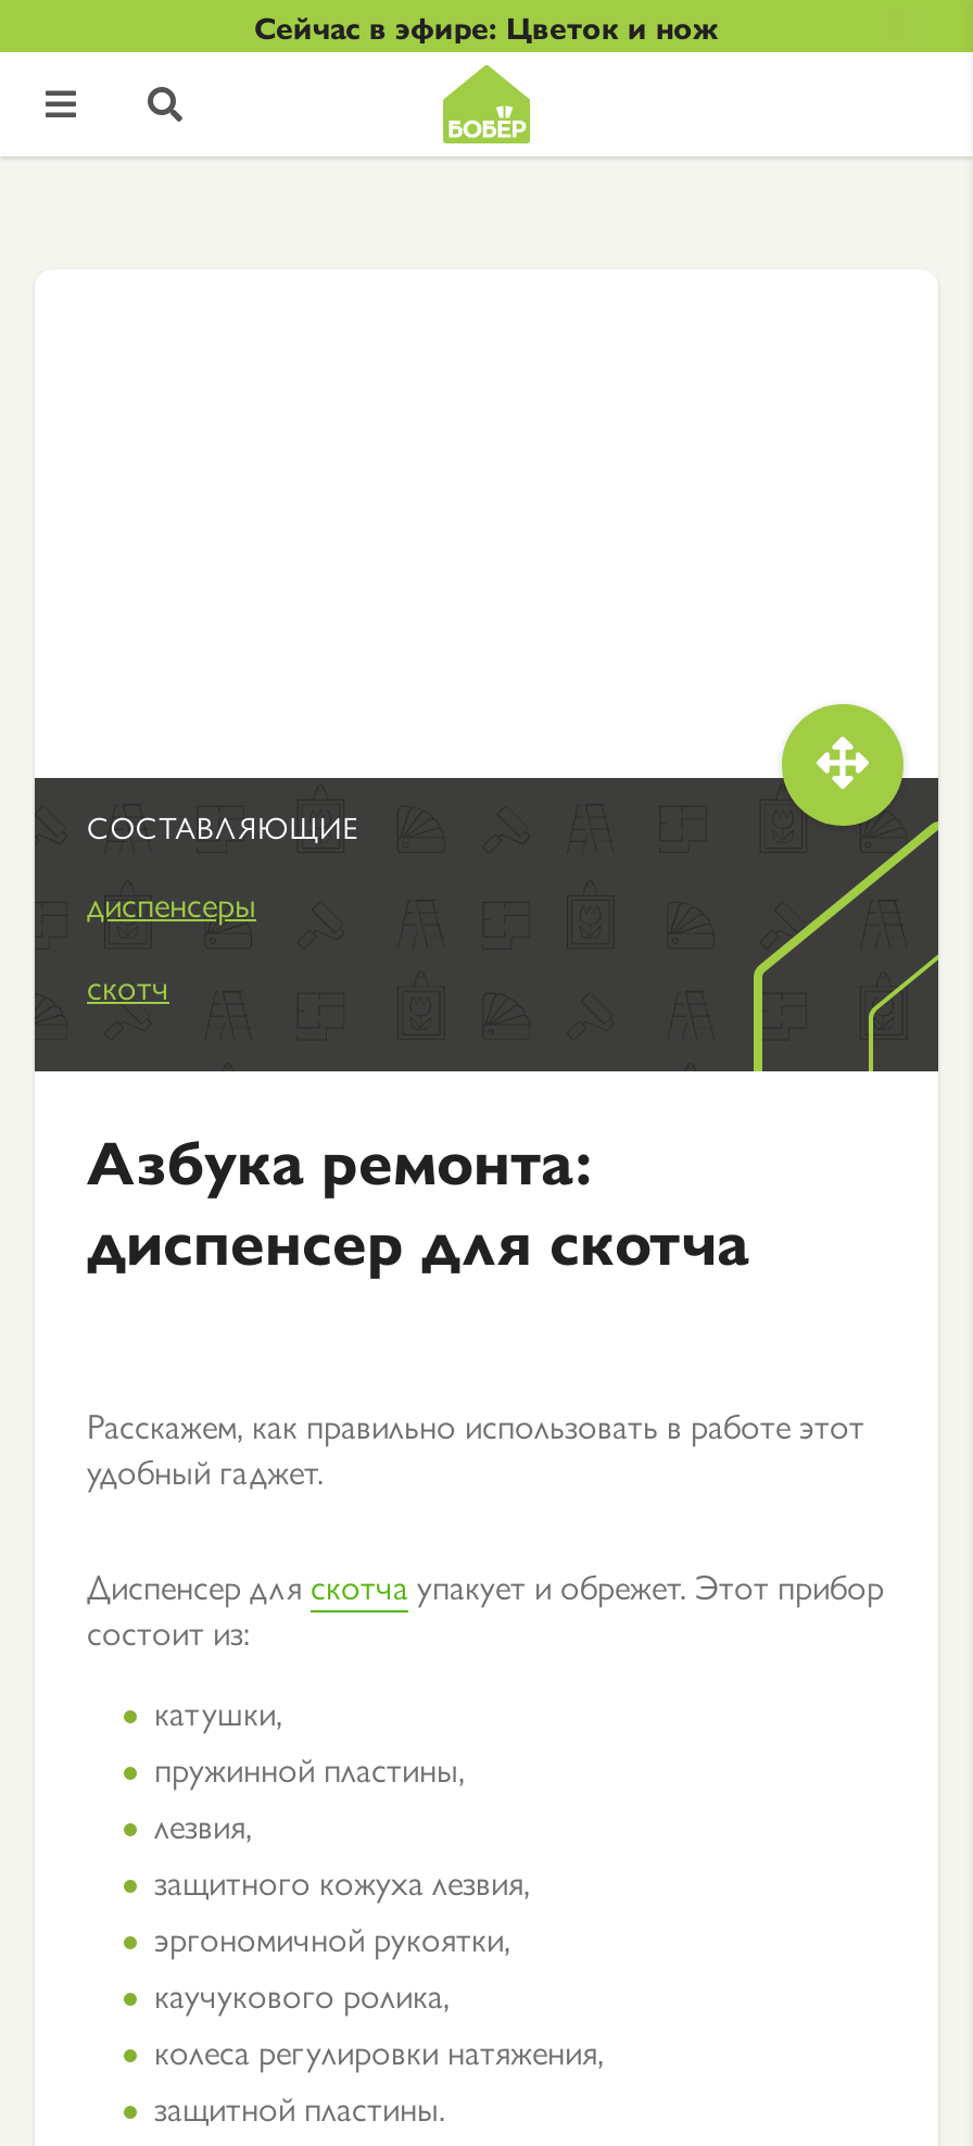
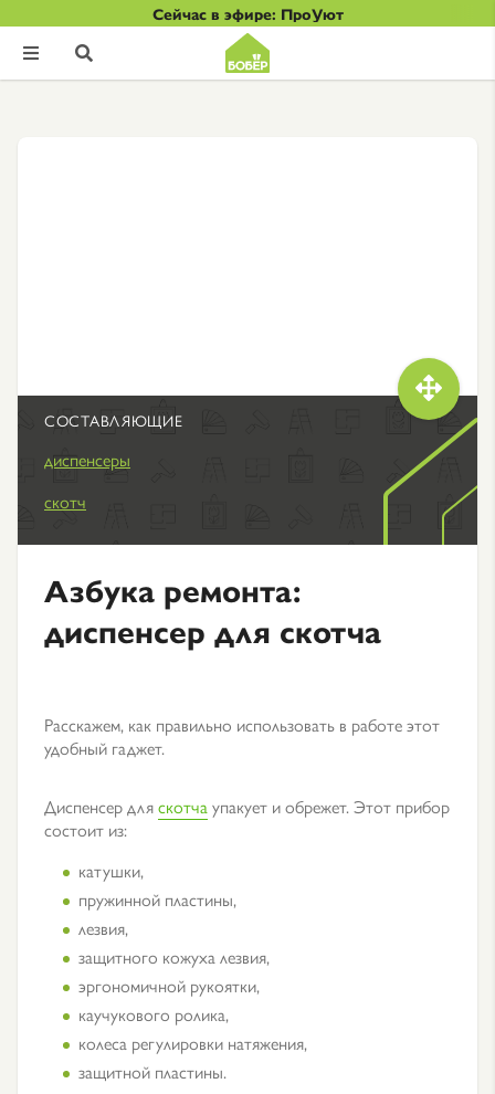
[254,4,719,48] Сейчас в эфире: Цветок и нож -> [152,2,343,24] Сейчас в эфире: ПроУют

